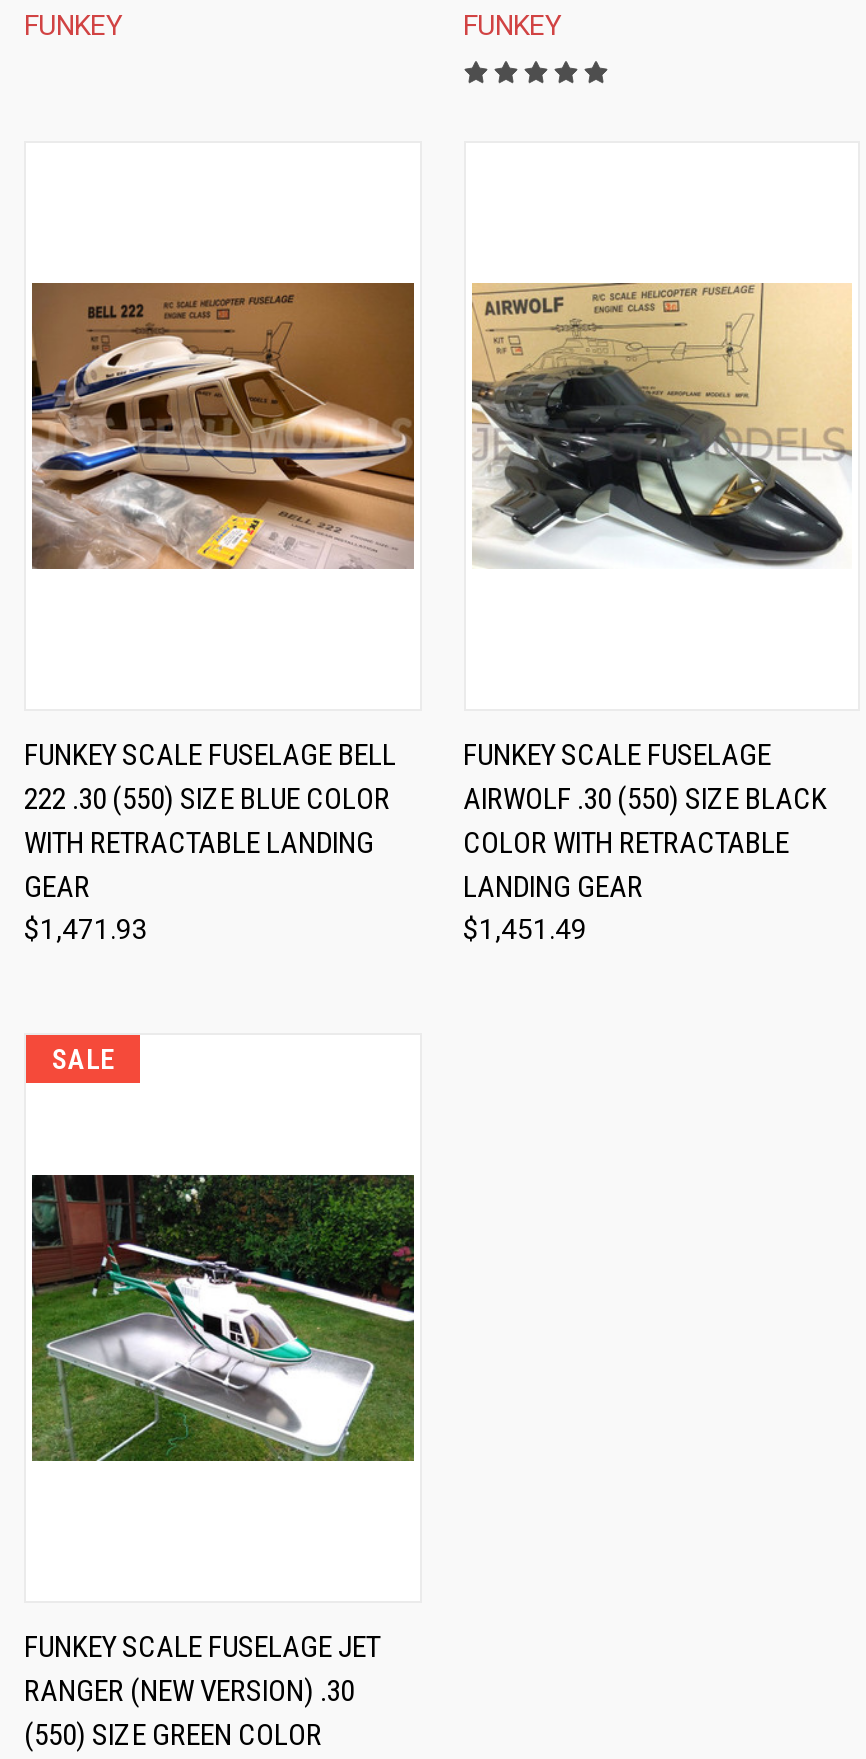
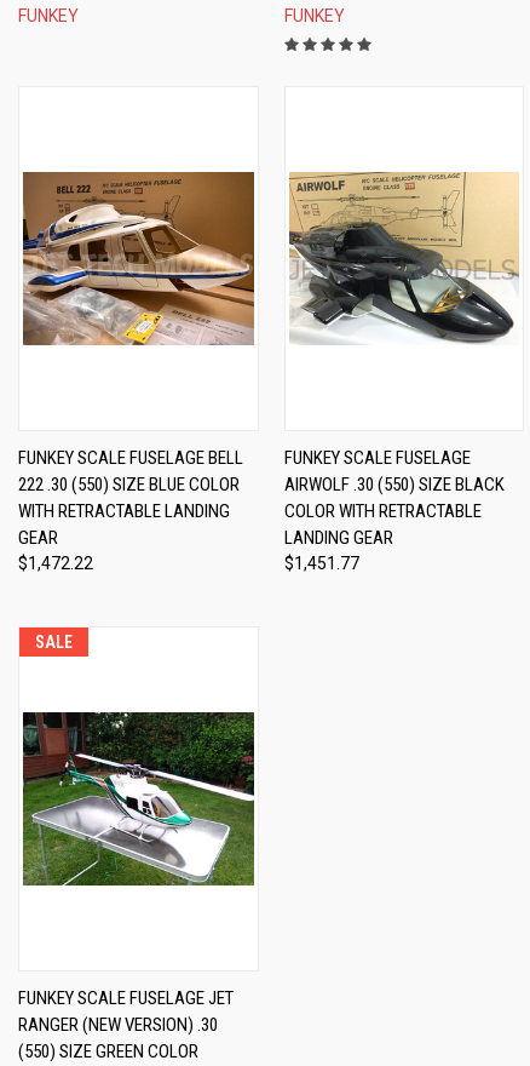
[24,913,148,945] $1,471.93 -> [18,554,93,573] $1,472.22
[463,913,587,945] $1,451.49 -> [284,554,359,573] $1,451.77

